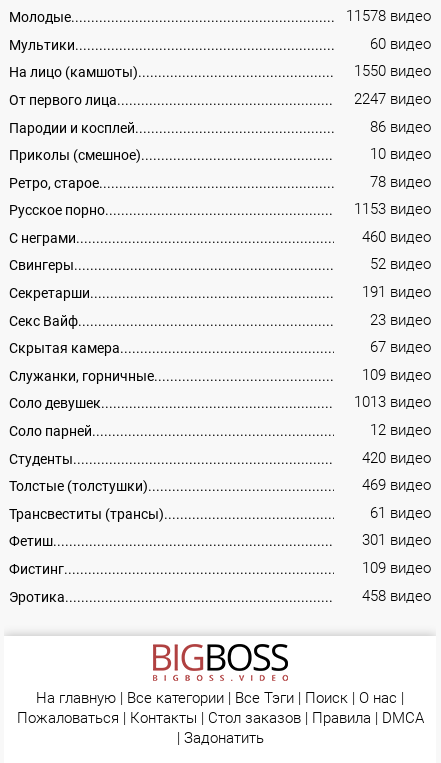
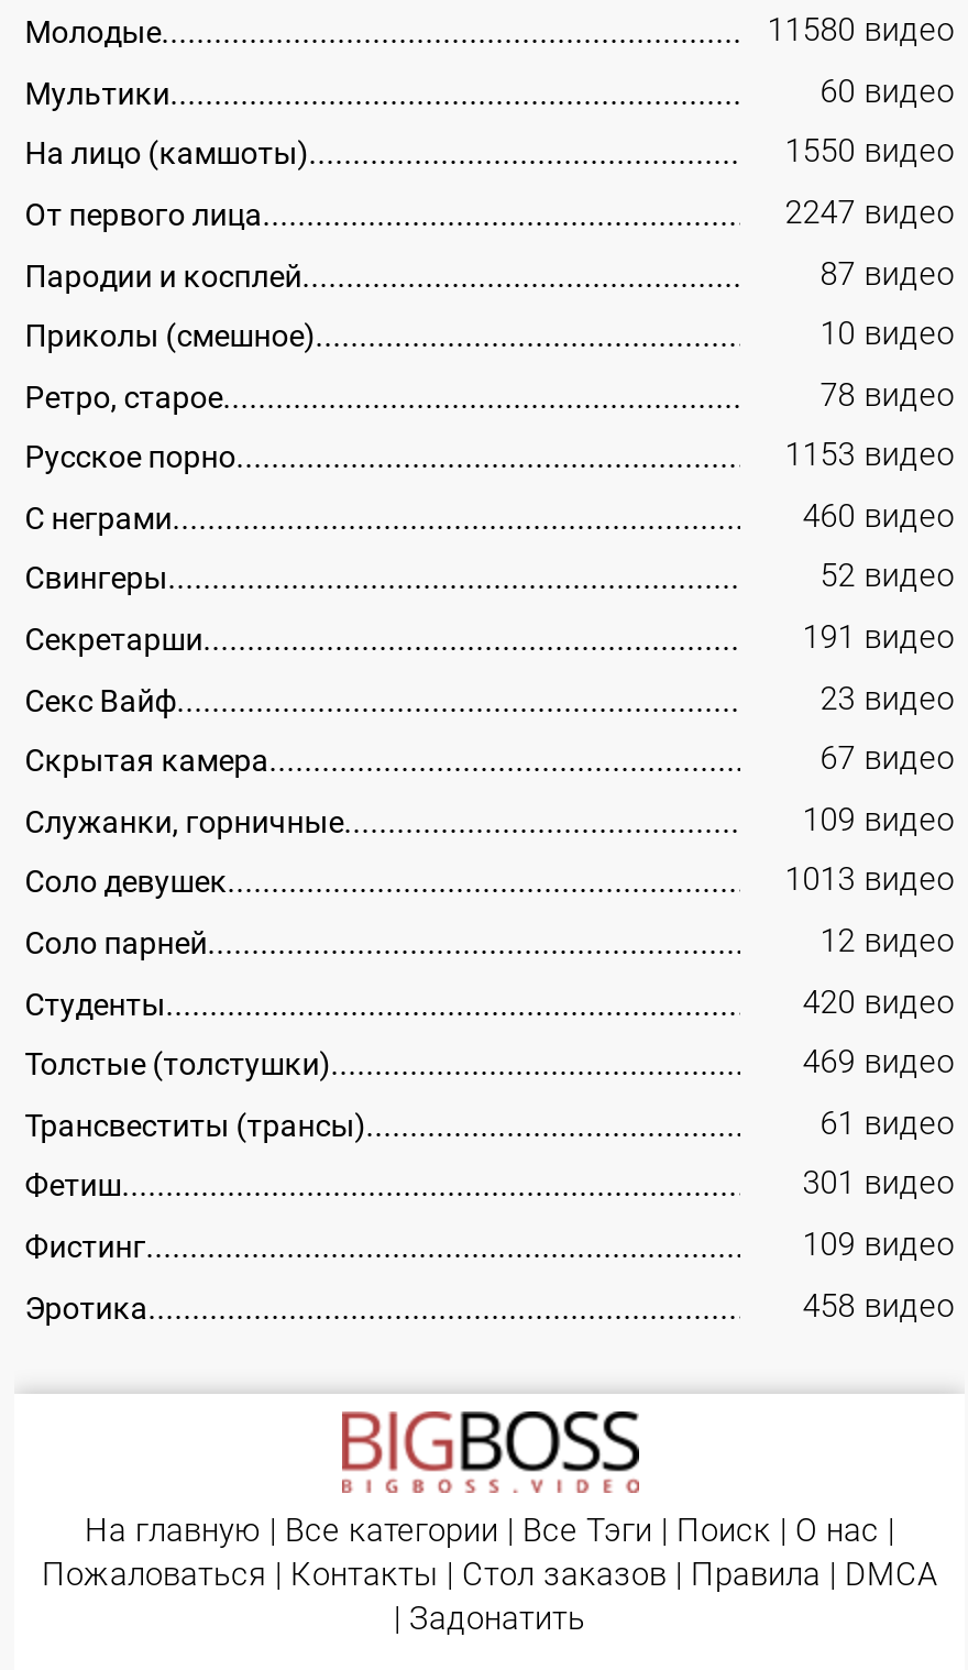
[346,8,431,25] 11578 видео -> [767,12,954,50] 11580 видео
[370,118,431,135] 86 видео -> [820,255,954,293] 87 видео

